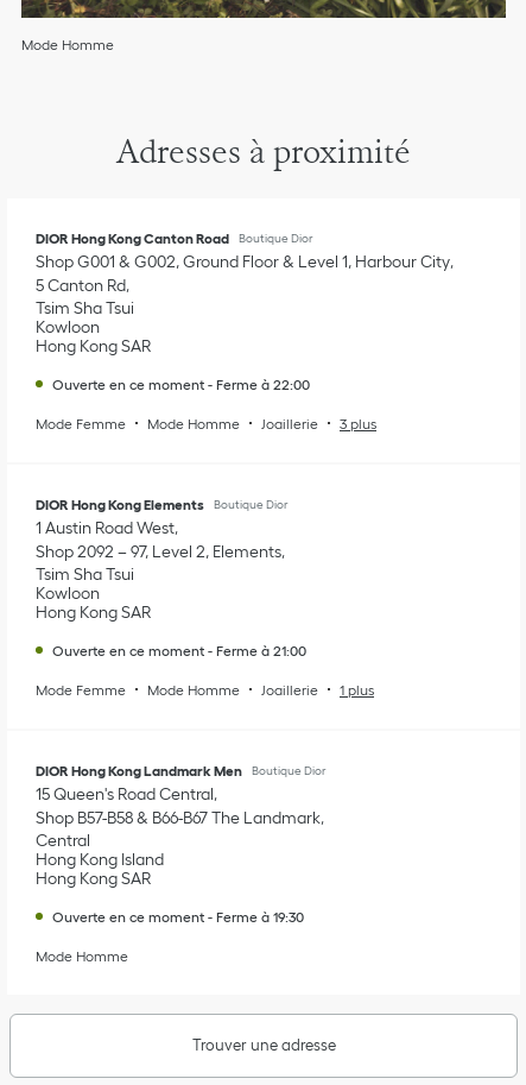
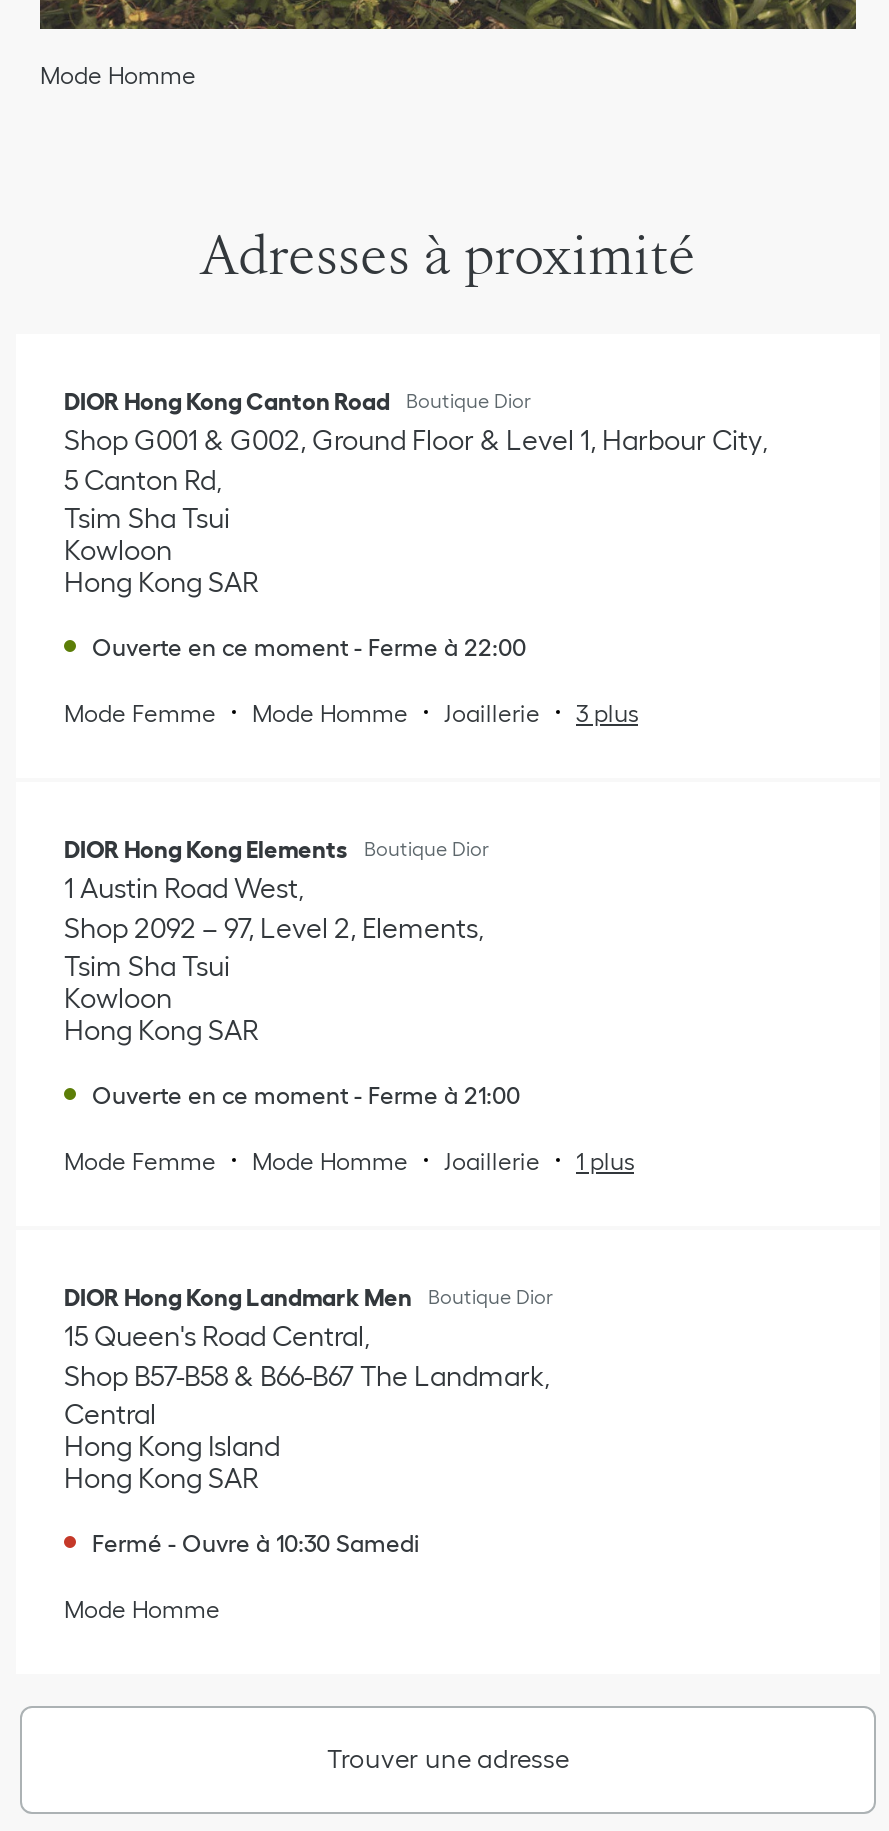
[52,909,304,924] Ouverte en ce moment - Ferme à 19:30 -> [92,1529,420,1555] Fermé - Ouvre à 10:30 Samedi

